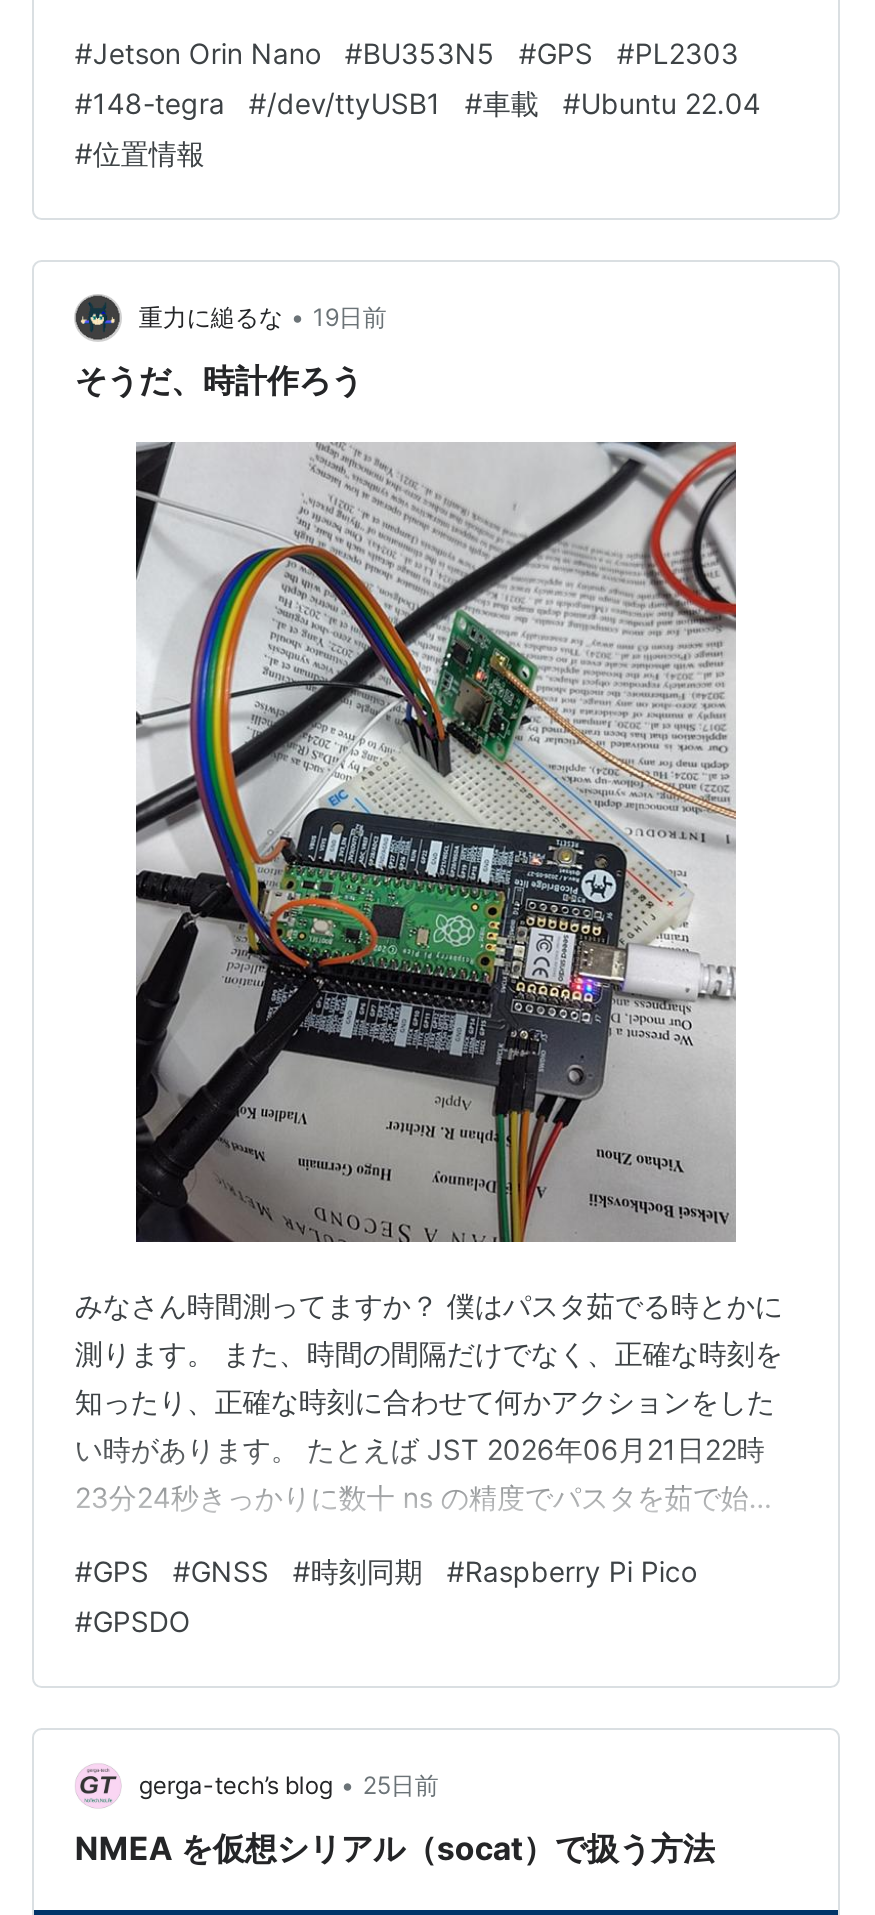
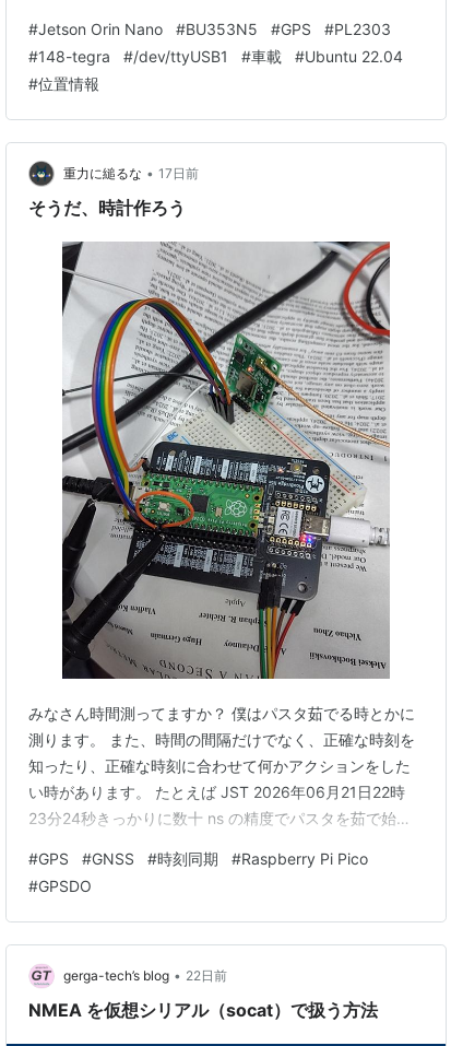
[139,301,387,333] 重力に縋るな • 19日前 -> [64,165,199,182] 重力に縋るな • 17日前
[139,1769,439,1801] gerga-tech’s blog • 25日前 -> [64,967,228,984] gerga-tech’s blog • 22日前

